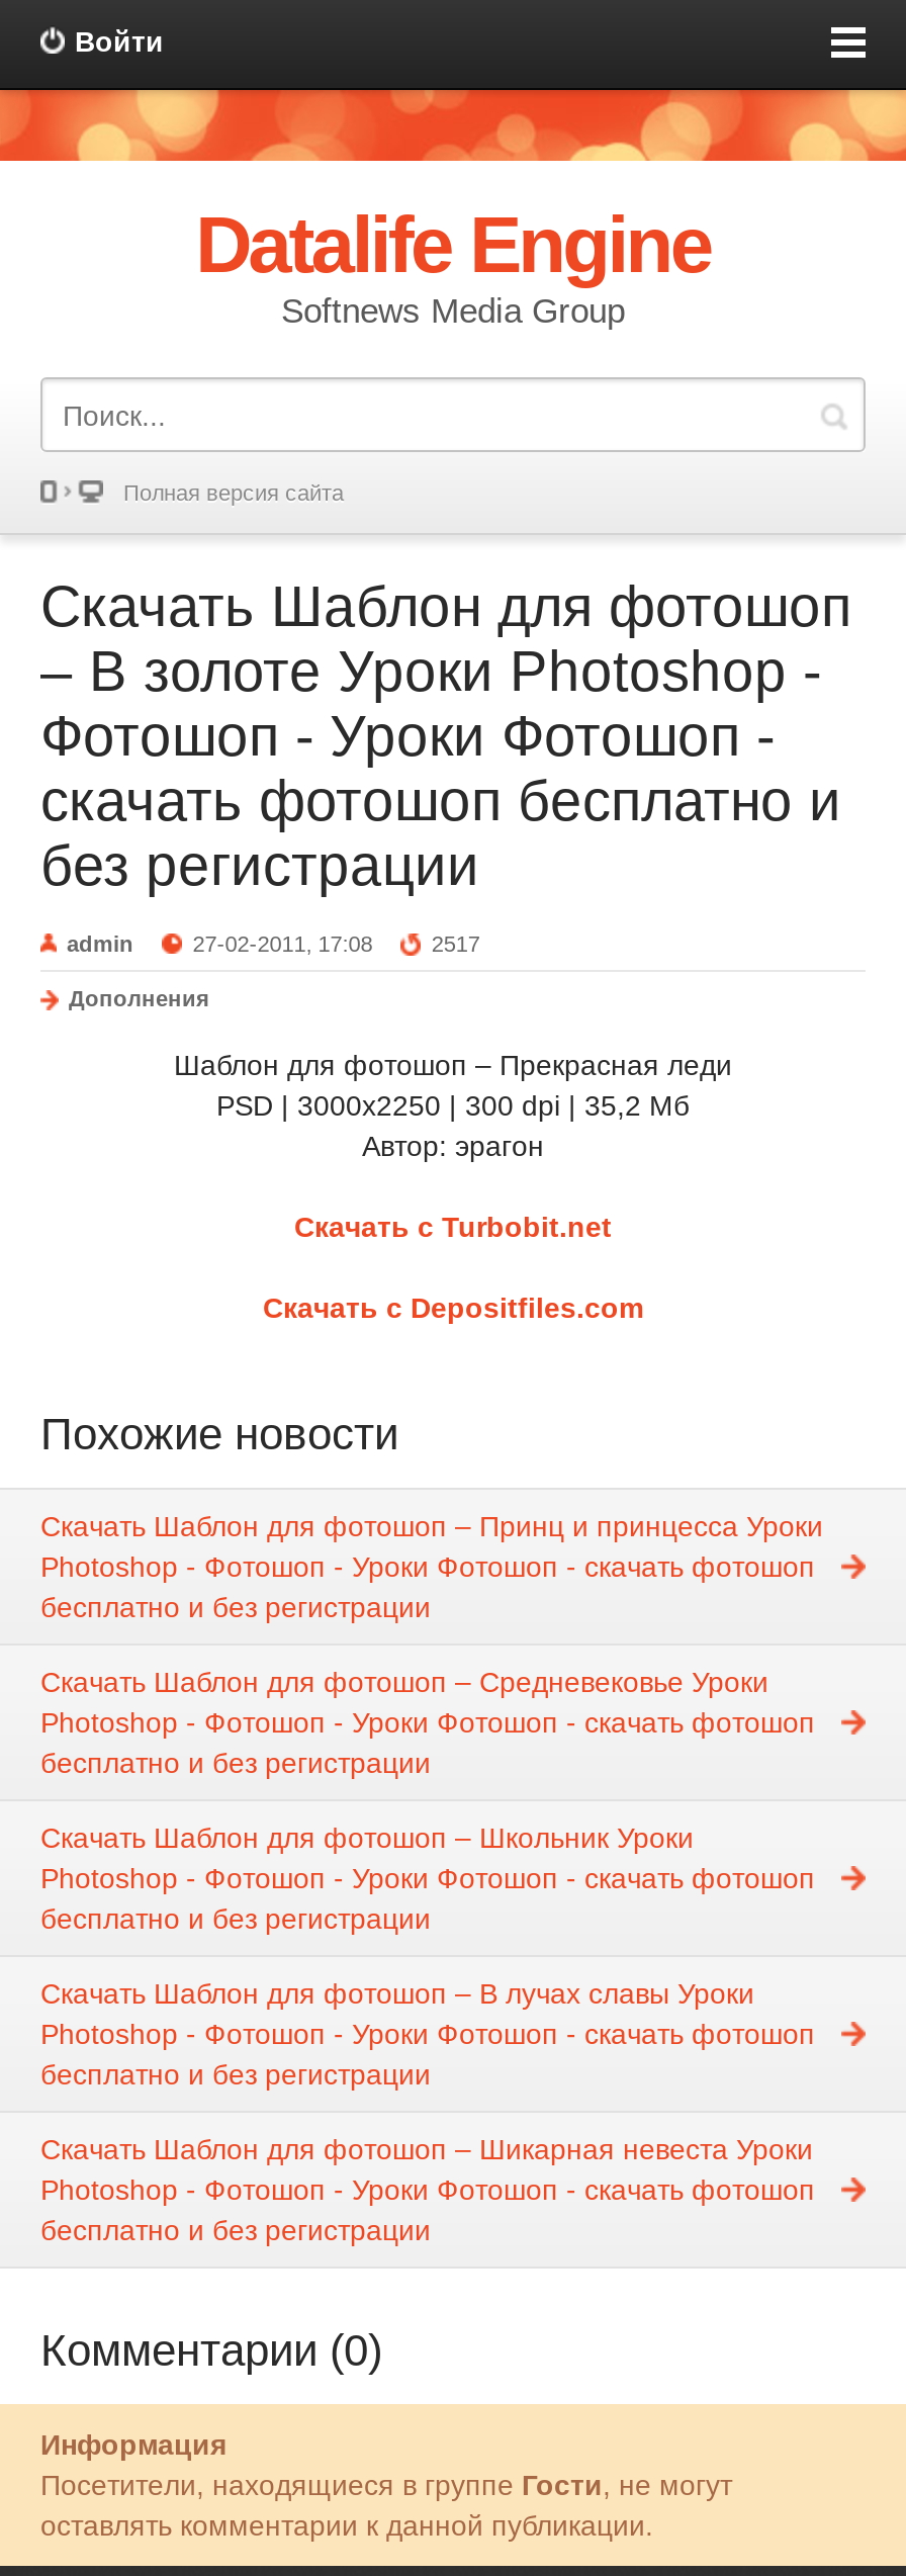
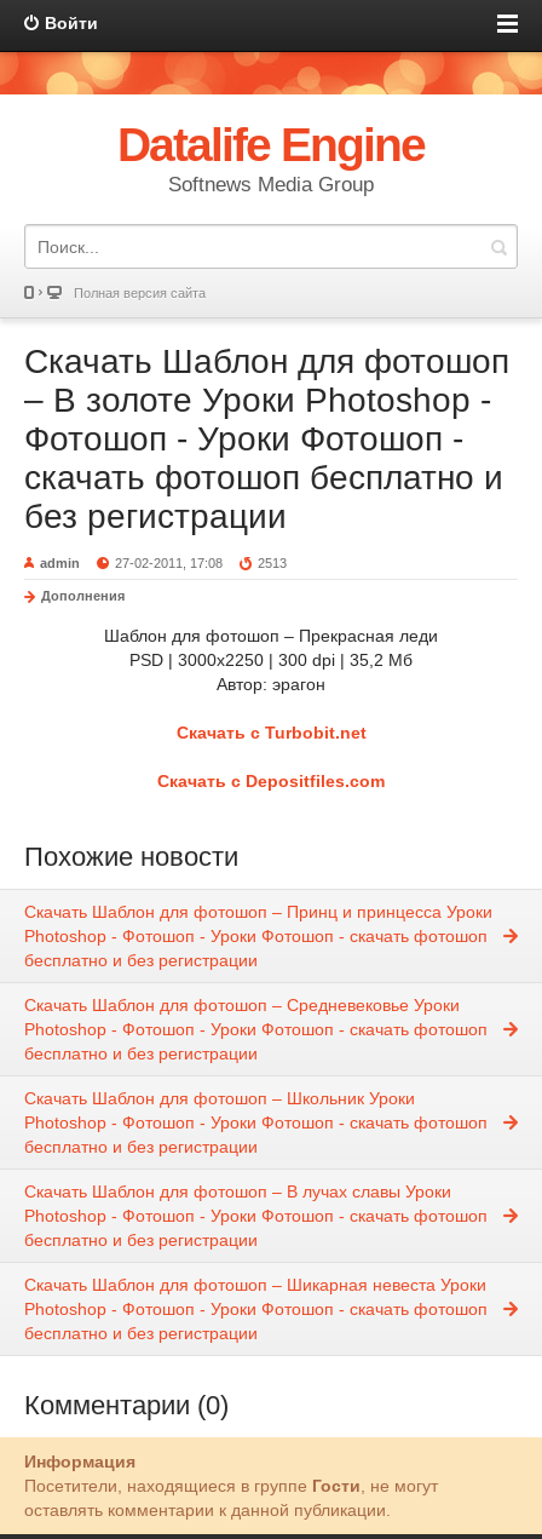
[432,931,480,956] 2517 -> [258,556,287,570] 2513

